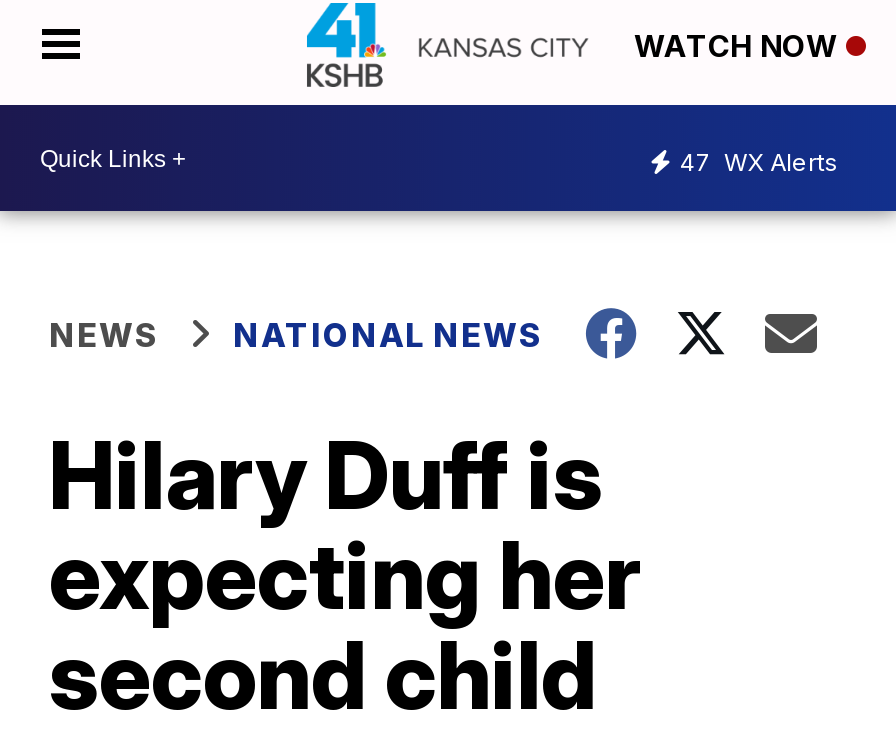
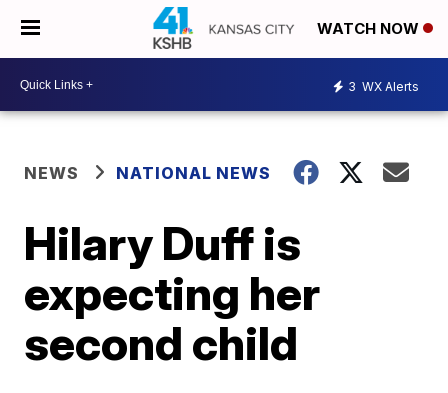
[680,146,838,176] 47 WX Alerts -> [348,78,419,93] 3 WX Alerts

